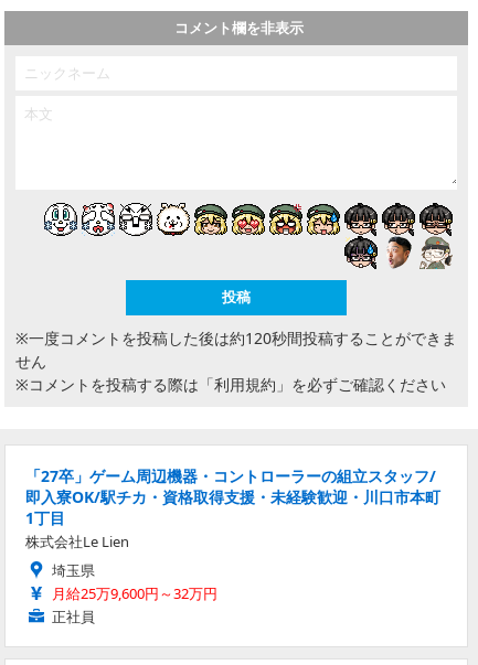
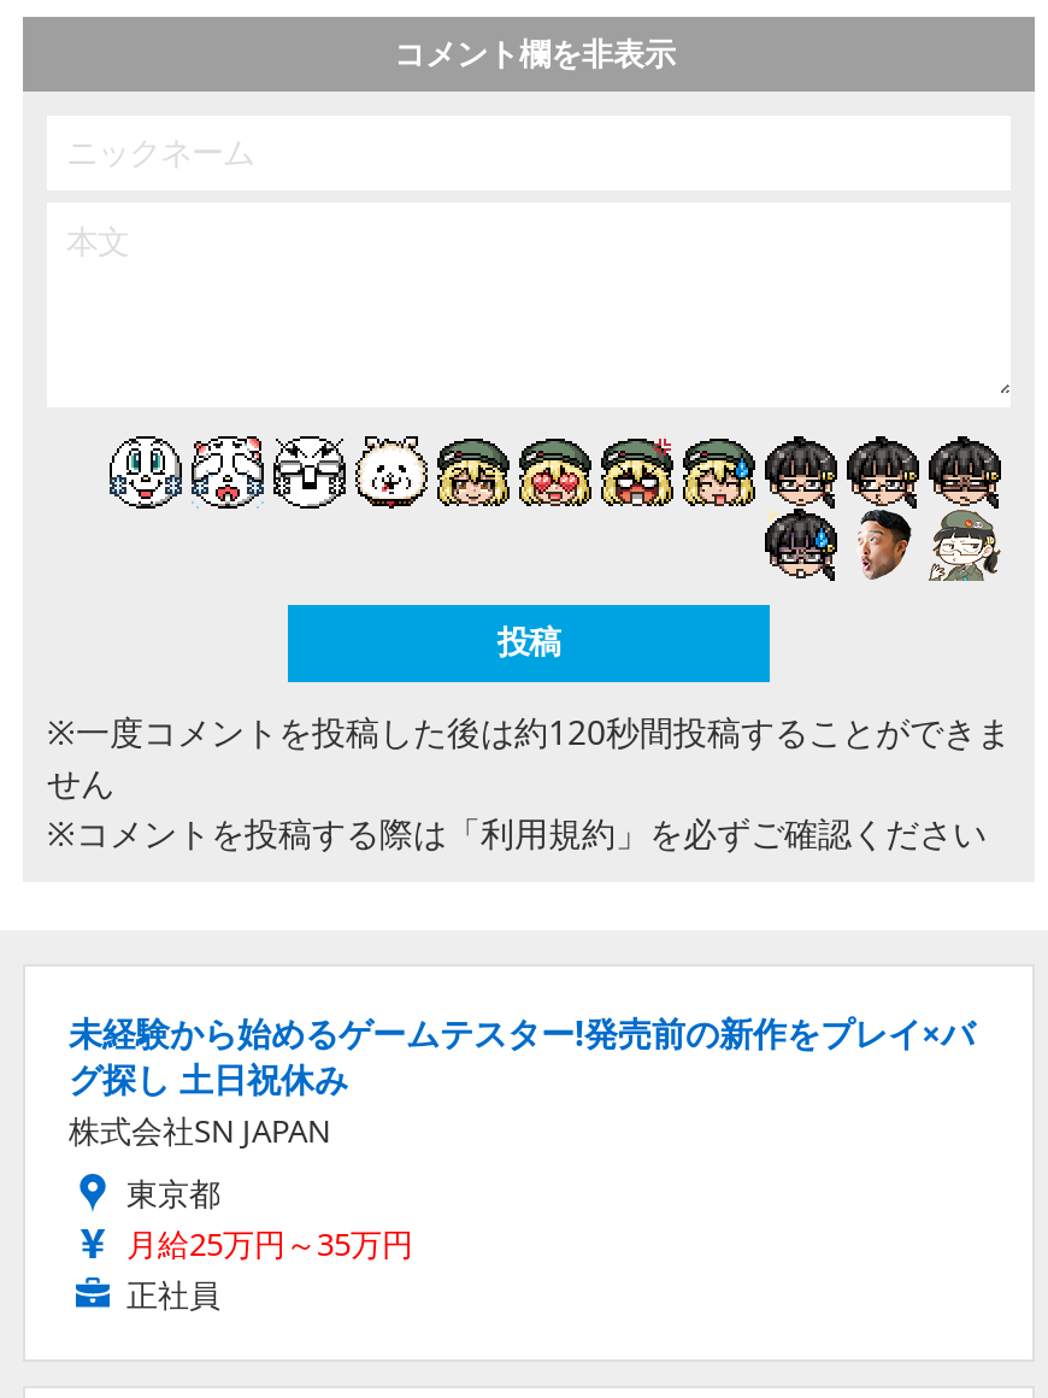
[25,465,440,603] 「27卒」ゲーム周辺機器・コントローラーの組立スタッフ/ | 即入寮OK/駅チカ・資格取得支援・未経験歓迎・川口市本町 | 1丁目 | 株式会社Le Lien | 埼玉県 | 月給25万9,600円～32万円 -> [69,1010,975,1265] 未経験から始めるゲームテスター!発売前の新作をプレイ×バ | グ探し 土日祝休み | 株式会社SN JAPAN | 東京都 | 月給25万円～35万円

